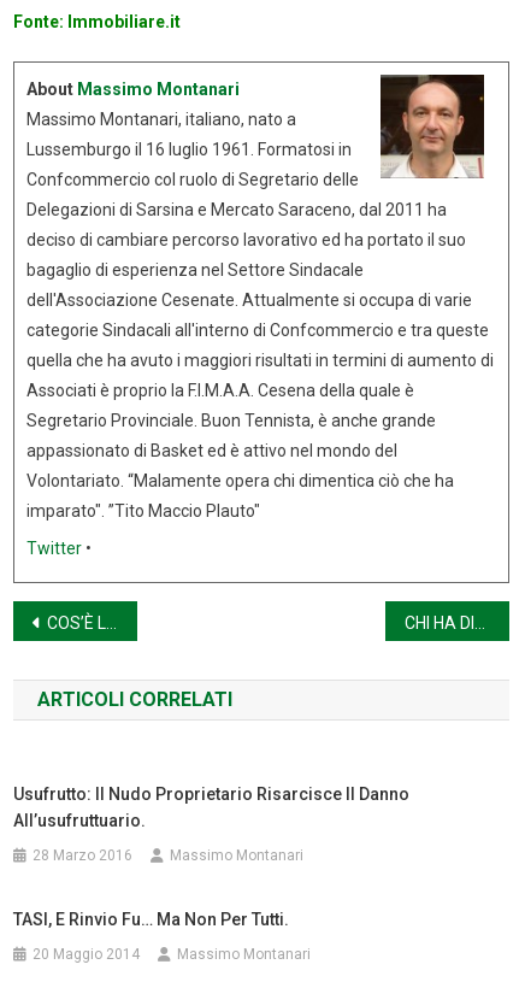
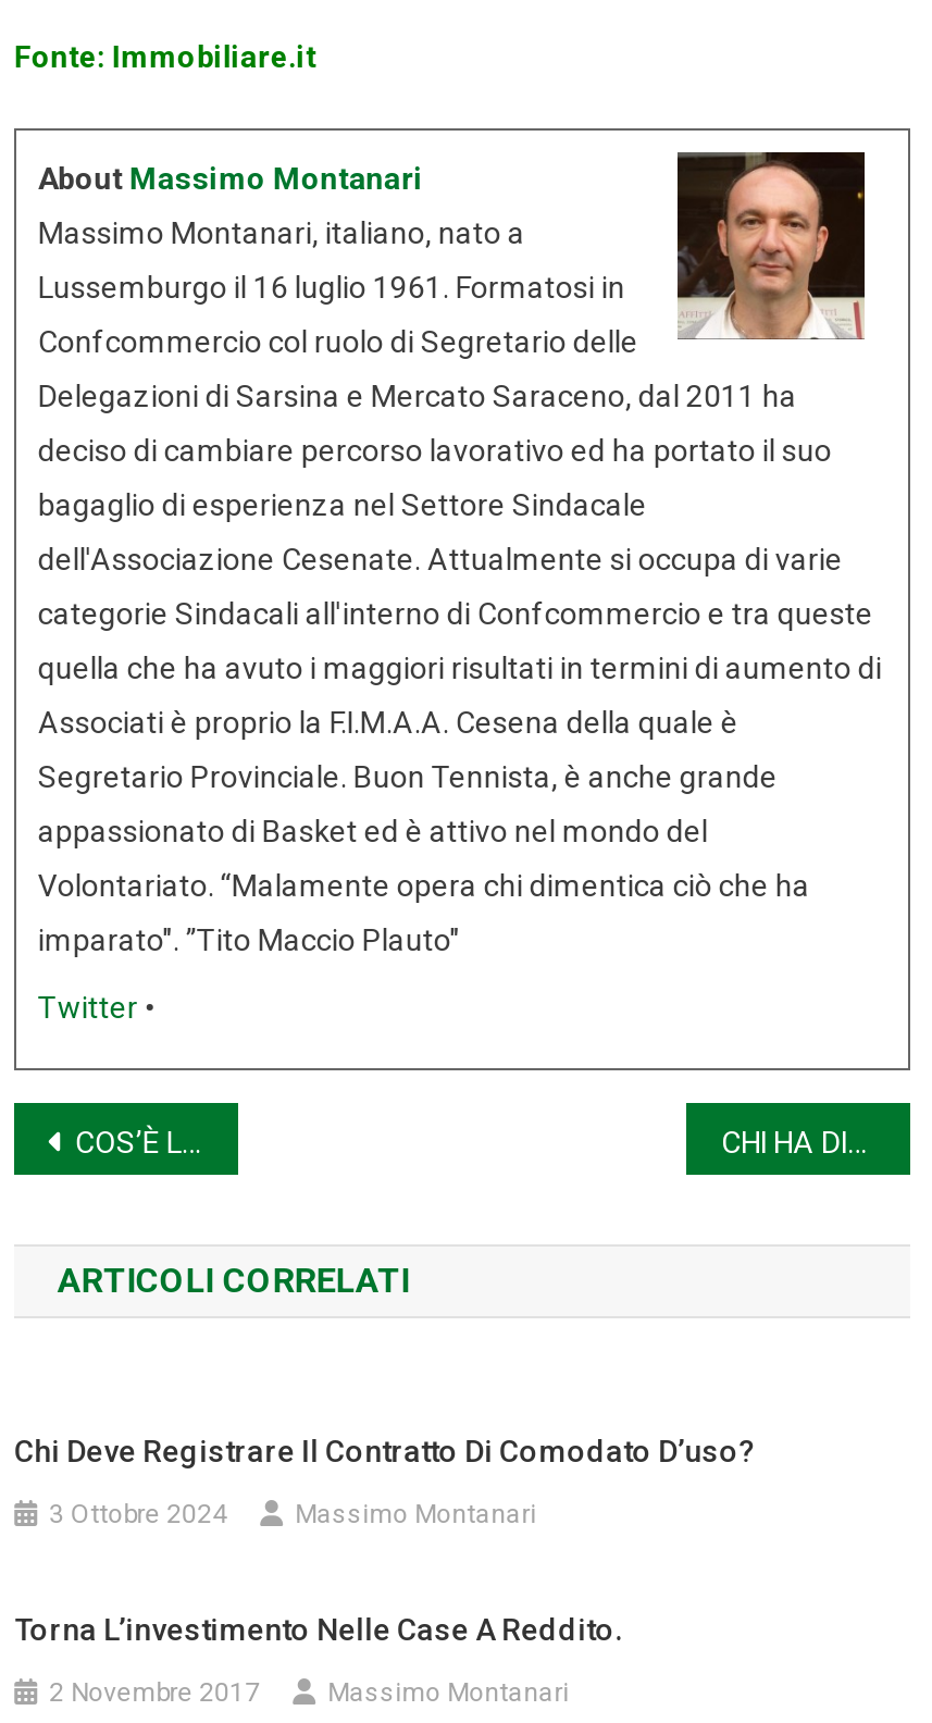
[13,785,410,830] Usufrutto: Il Nudo Proprietario Risarcisce Il Danno | All’usufruttuario. -> [14,1434,756,1469] Chi Deve Registrare Il Contratto Di Comodato D’uso?
[33,847,133,864] 28 Marzo 2016 -> [49,1499,228,1530] 3 Ottobre 2024
[13,910,289,929] TASI, E Rinvio Fu… Ma Non Per Tutti. -> [14,1612,623,1647] Torna L’investimento Nelle Case A Reddito.
[33,946,140,963] 20 Maggio 2014 -> [49,1678,260,1708] 2 Novembre 2017

